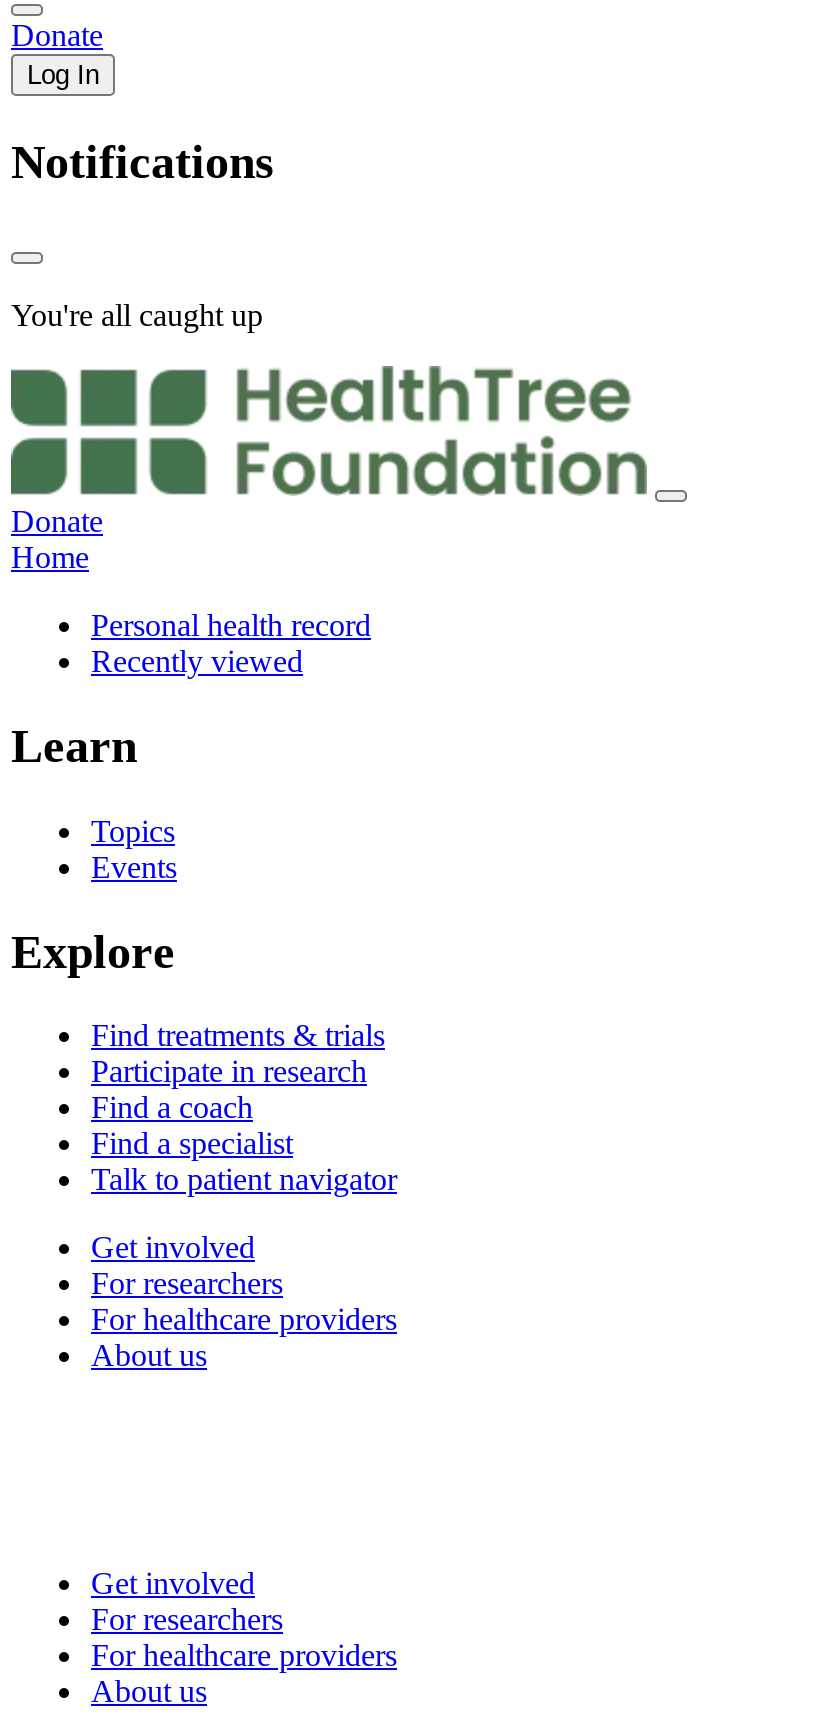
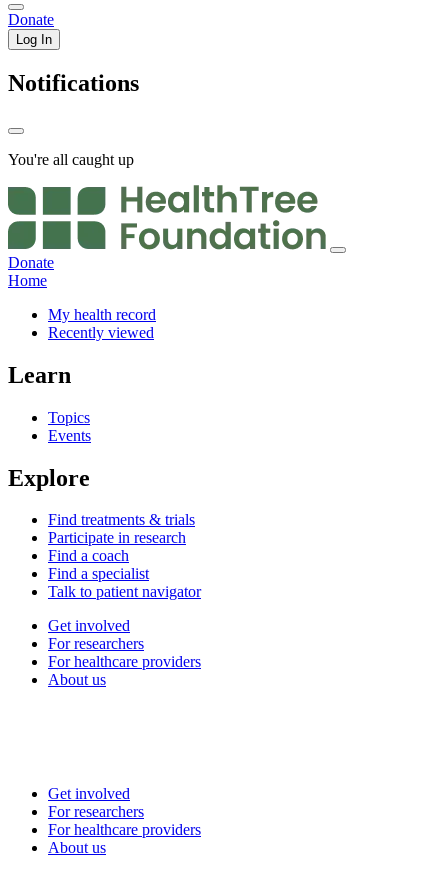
[91,608,371,642] Personal health record -> [48,306,156,323] My health record

